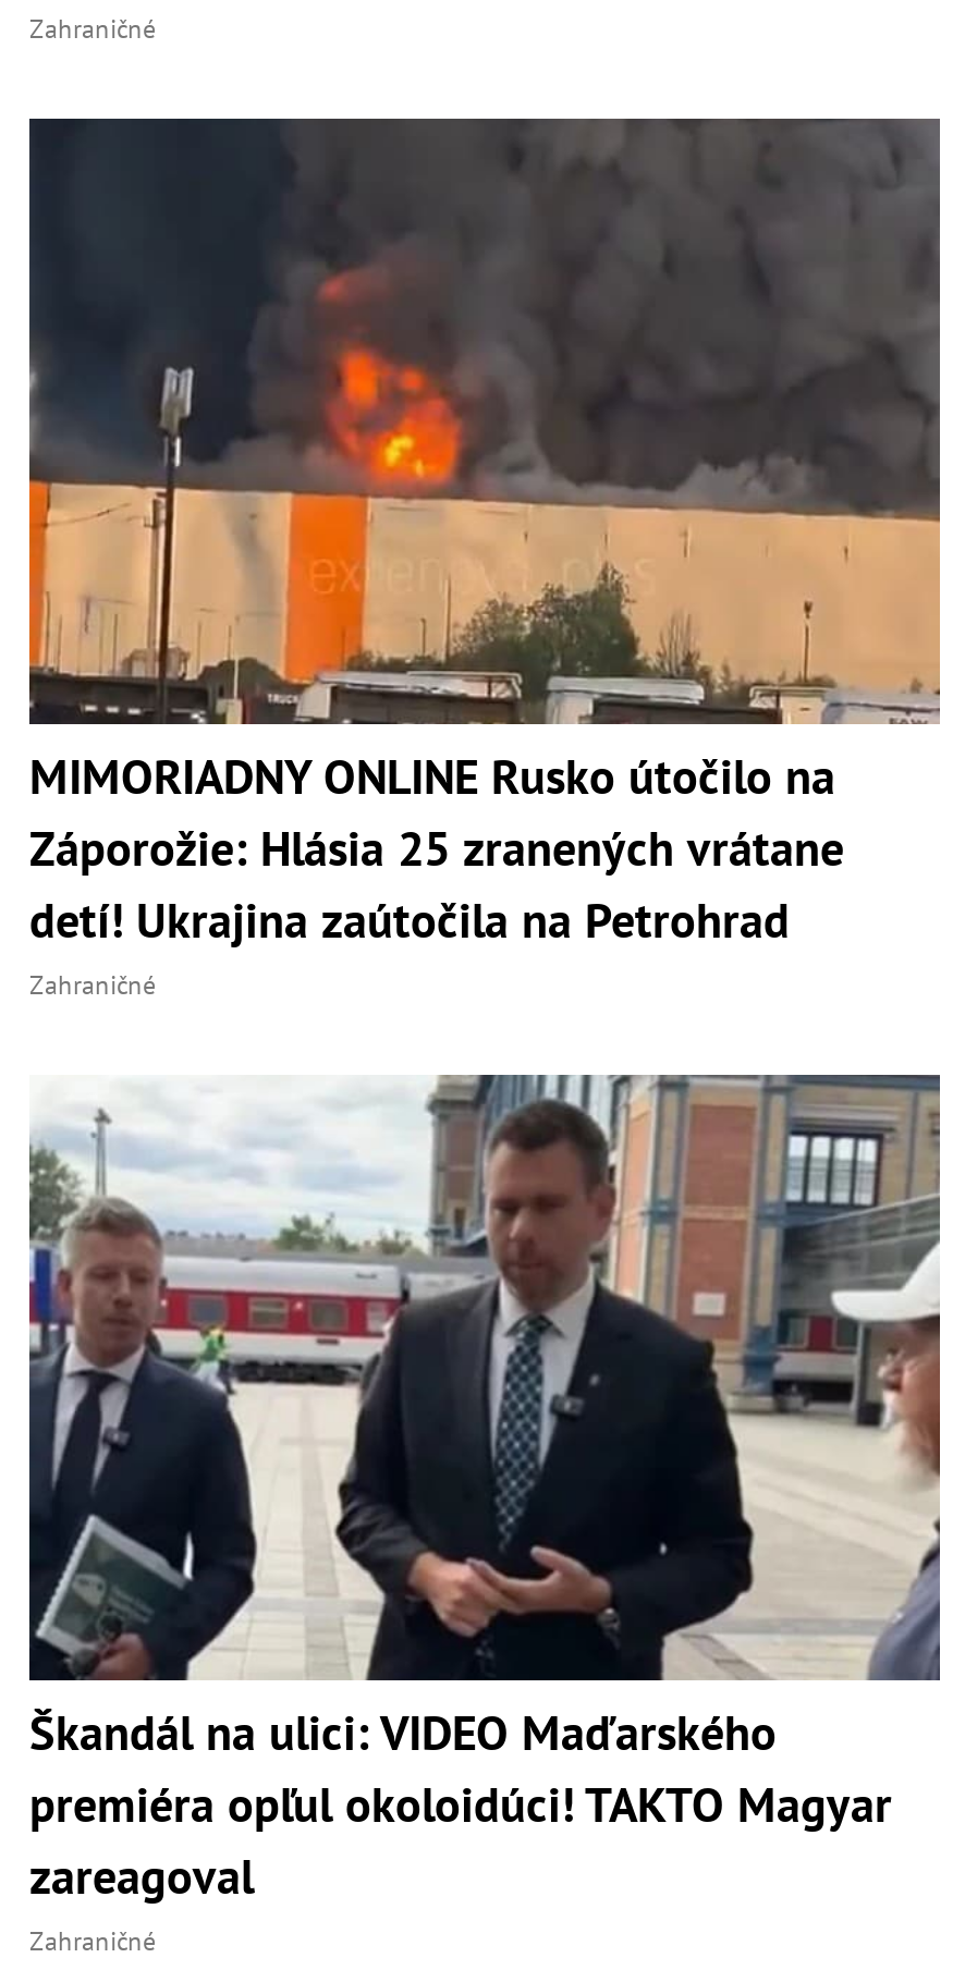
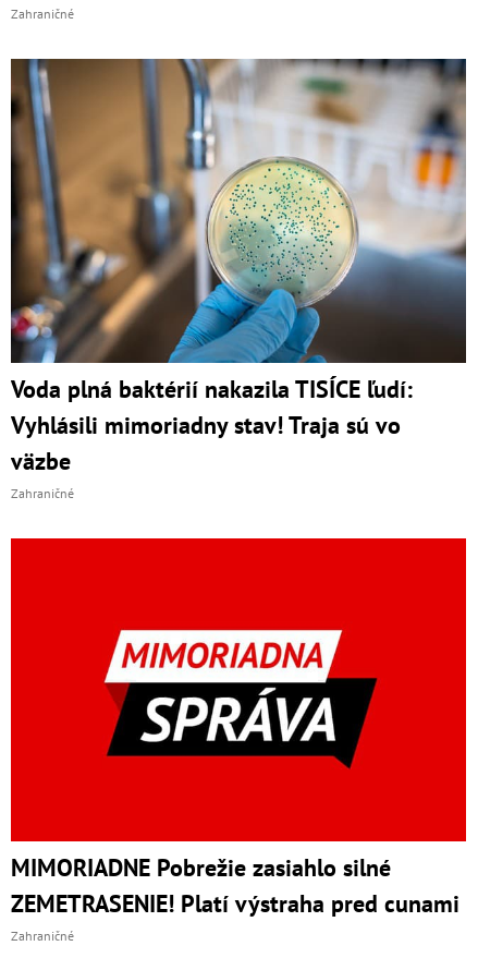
[27,118,942,951] [image] | MIMORIADNY ONLINE Rusko útočilo na | Záporožie: Hlásia 25 zranených vrátane | detí! Ukrajina zaútočila na Petrohrad -> [10,58,467,476] [image] | Voda plná baktérií nakazila TISÍCE ľudí: | Vyhlásili mimoriadny stav! Traja sú vo | väzbe
[27,1072,942,1908] [image] | Škandál na ulici: VIDEO Maďarského | premiéra opľul okoloidúci! TAKTO Magyar | zareagoval -> [10,537,467,919] [image] | MIMORIADNE Pobrežie zasiahlo silné | ZEMETRASENIE! Platí výstraha pred cunami

